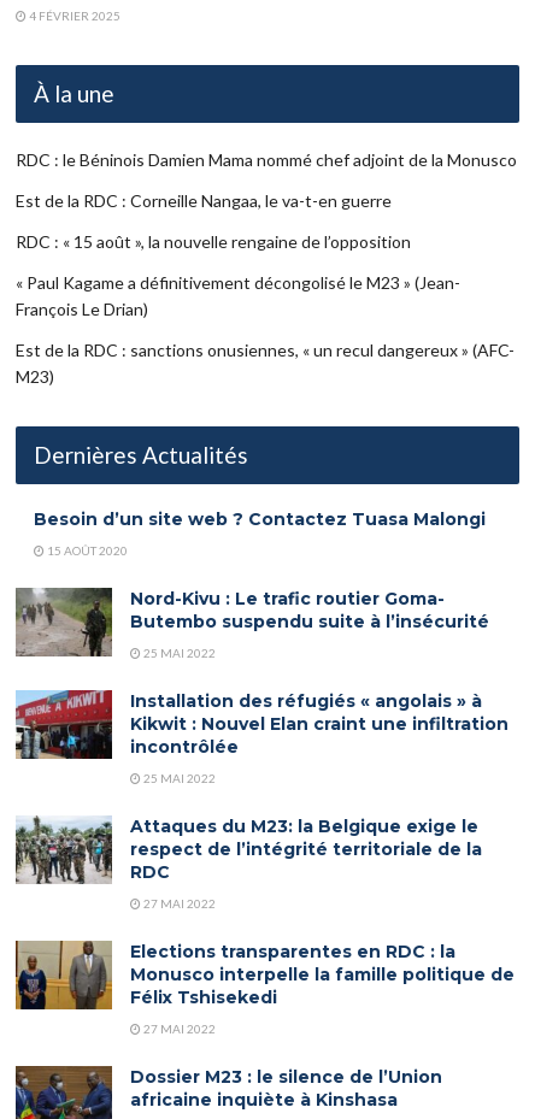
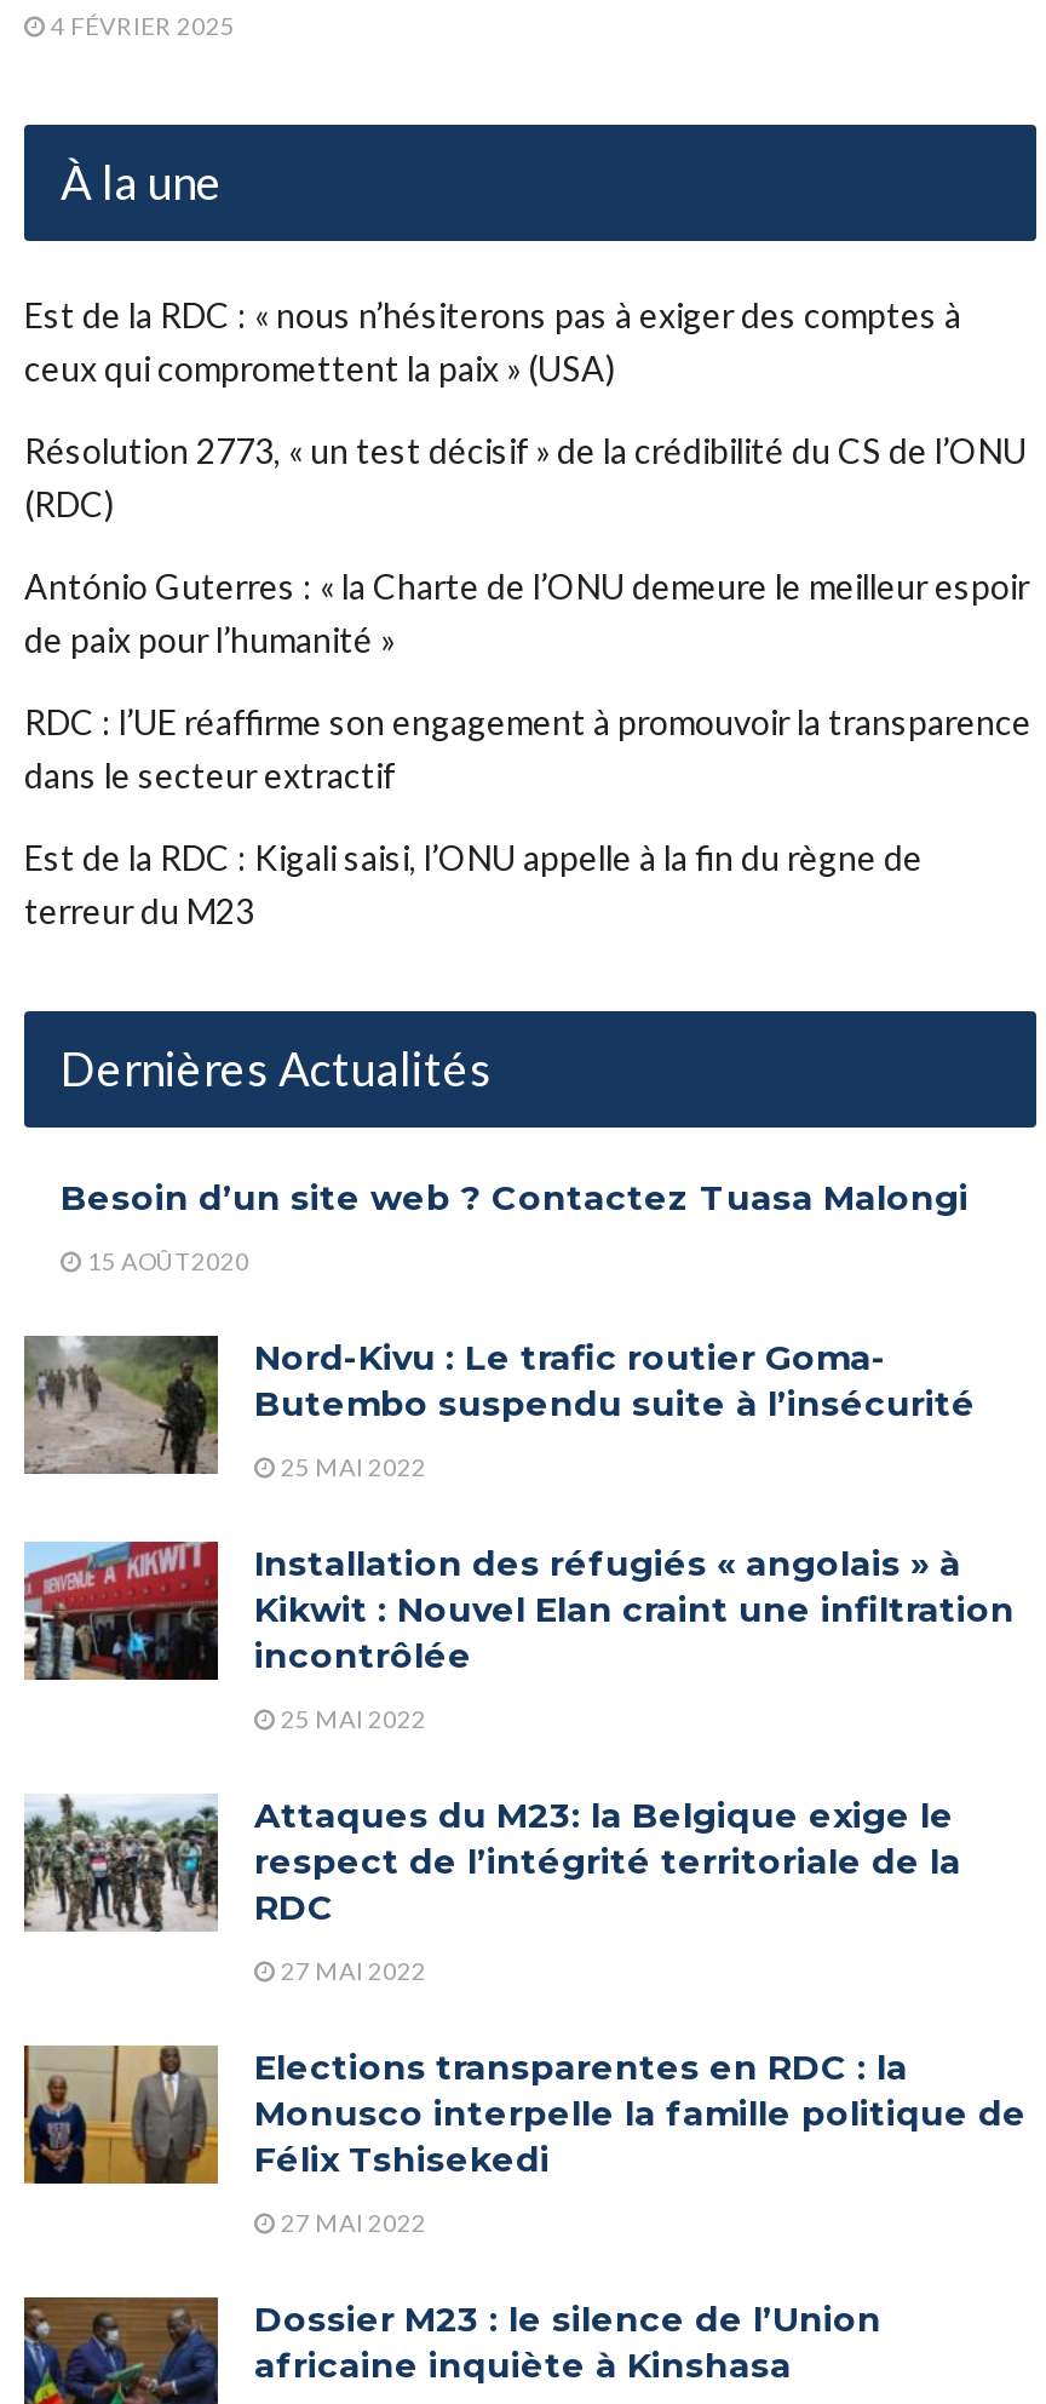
[16,150,517,170] RDC : le Béninois Damien Mama nommé chef adjoint de la Monusco -> [24,295,961,389] Est de la RDC : « nous n’hésiterons pas à exiger des comptes à | ceux qui compromettent la paix » (USA)
[16,191,392,211] Est de la RDC : Corneille Nangaa, le va-t-en guerre -> [24,430,1027,525] Résolution 2773, « un test décisif » de la crédibilité du CS de l’ONU | (RDC)
[16,232,411,252] RDC : « 15 août », la nouvelle rengaine de l’opposition -> [24,566,1029,661] António Guterres : « la Charte de l’ONU demeure le meilleur espoir | de paix pour l’humanité »
[16,272,460,319] « Paul Kagame a définitivement décongolisé le M23 » (Jean- | François Le Drian) -> [24,702,1031,796] RDC : l’UE réaffirme son engagement à promouvoir la transparence | dans le secteur extractif
[16,340,515,387] Est de la RDC : sanctions onusiennes, « un recul dangereux » (AFC- | M23) -> [24,837,923,932] Est de la RDC : Kigali saisi, l’ONU appelle à la fin du règne de | terreur du M23

